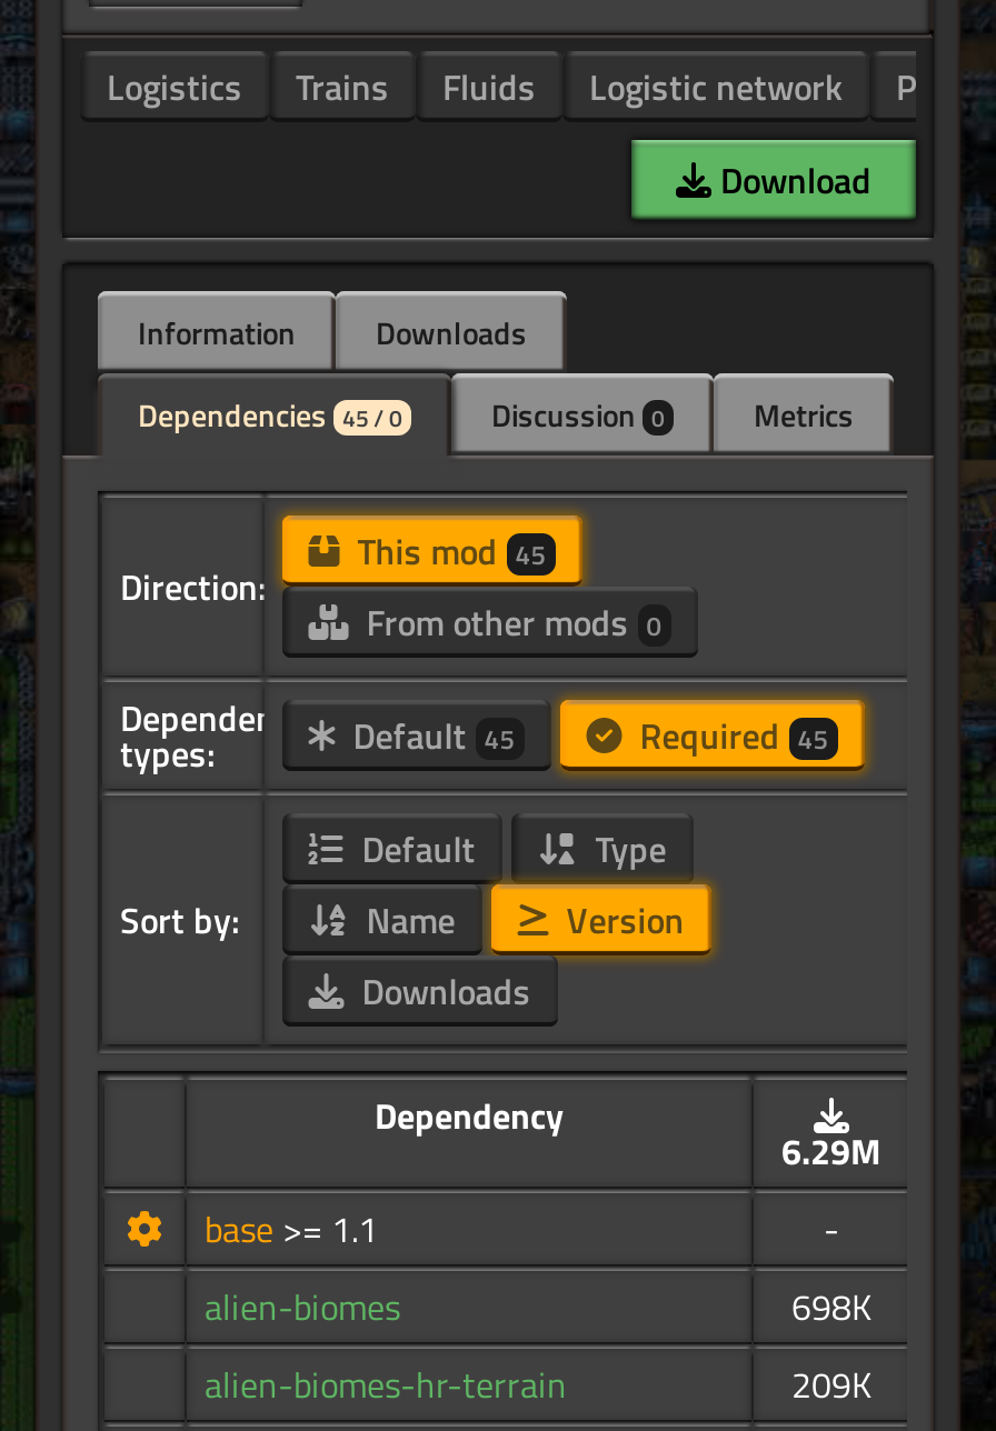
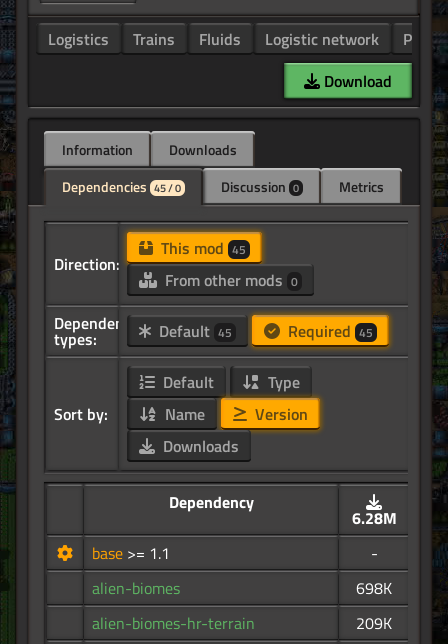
[781,1125,882,1179] 6.29M -> [351,506,396,530] 6.28M

